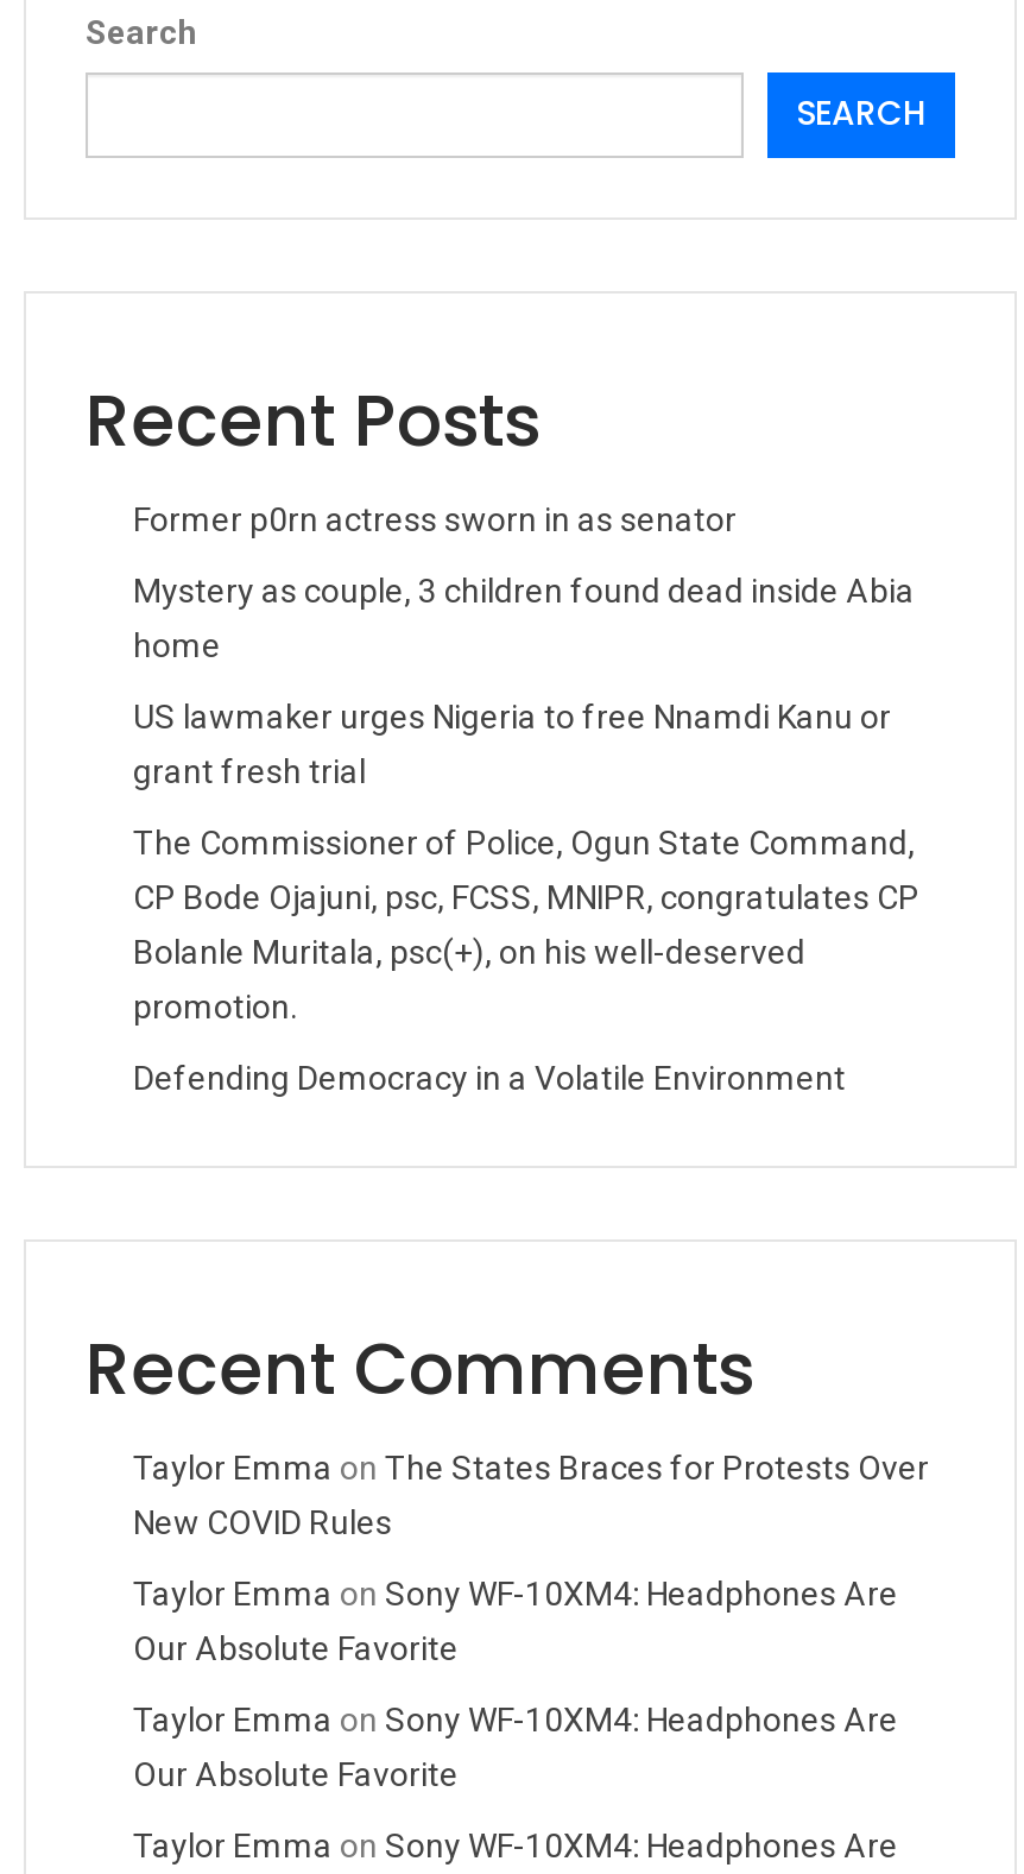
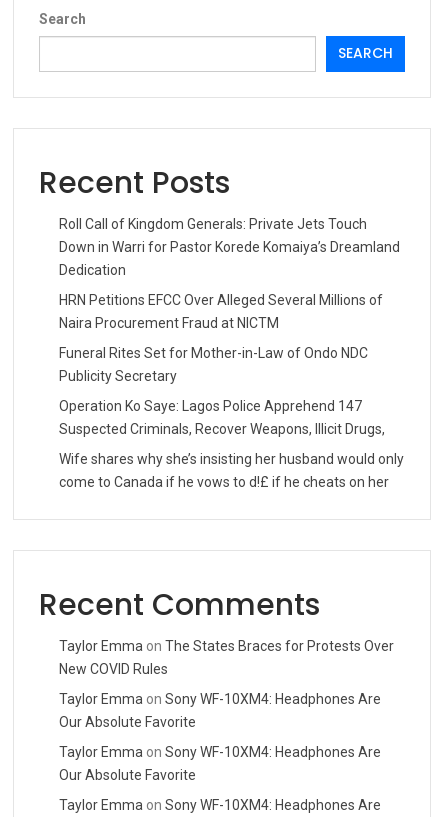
[133,500,737,538] Former p0rn actress sworn in as senator -> [59,216,400,278] Roll Call of Kingdom Generals: Private Jets Touch | Down in Warri for Pastor Korede Komaiya’s Dreamland | Dedication
[133,571,915,664] Mystery as couple, 3 children found dead inside Abia | home -> [59,292,383,331] HRN Petitions EFCC Over Alleged Several Millions of | Naira Procurement Fraud at NICTM
[133,697,891,790] US lawmaker urges Nigeria to free Nnamdi Kanu or | grant fresh trial -> [59,345,368,384] Funeral Rites Set for Mother-in-Law of Ondo NDC | Publicity Secretary
[133,823,919,1025] The Commissioner of Police, Ogun State Command, | CP Bode Ojajuni, psc, FCSS, MNIPR, congratulates CP | Bolanle Muritala, psc(+), on his well-deserved | promotion. -> [59,398,391,437] Operation Ko Saye: Lagos Police Apprehend 147 | Suspected Criminals, Recover Weapons, Illicit Drugs,
[133,1058,846,1096] Defending Democracy in a Volatile Environment -> [59,451,404,490] Wife shares why she’s insisting her husband would only | come to Canada if he vows to d!£ if he cheats on her

